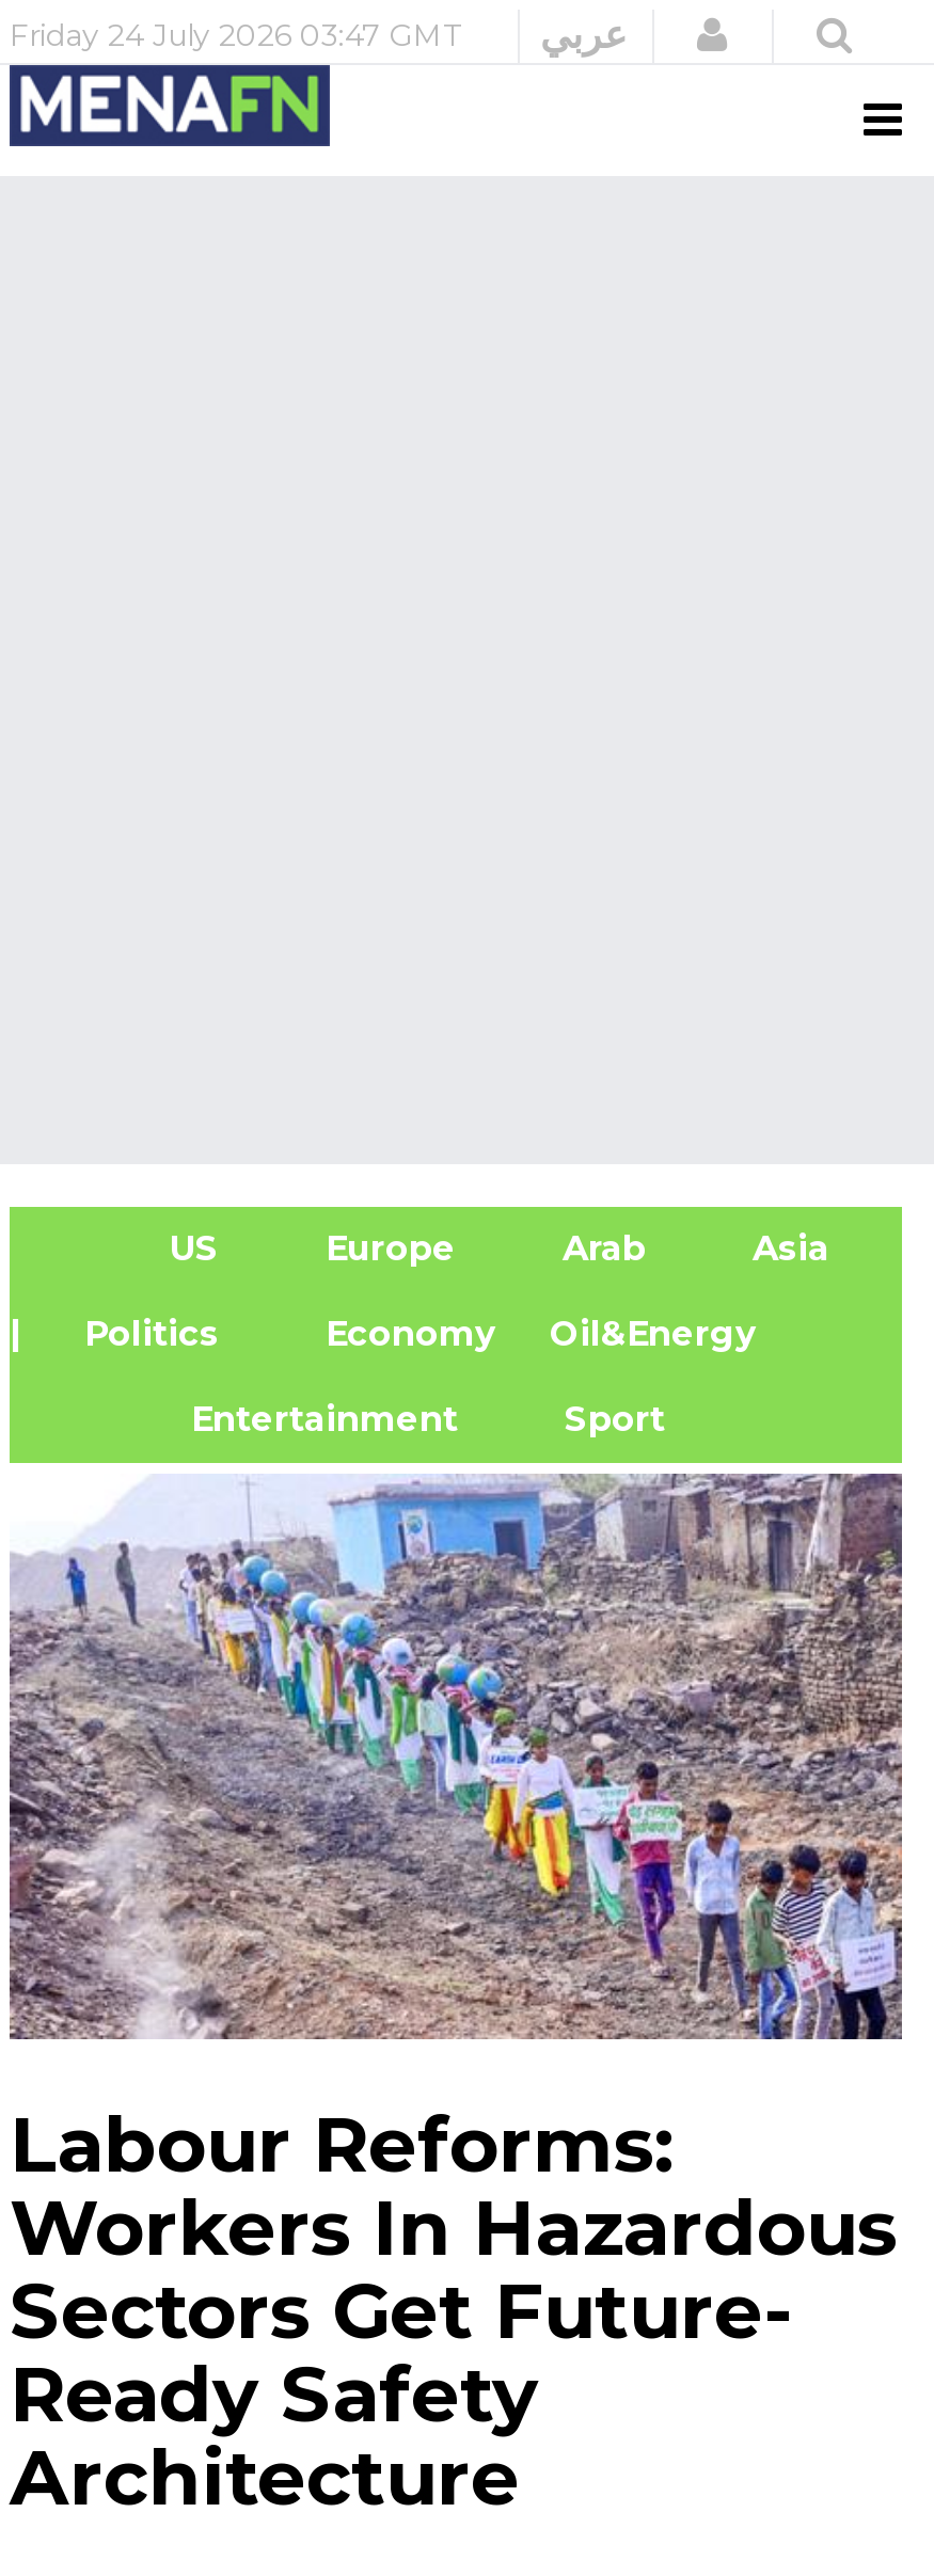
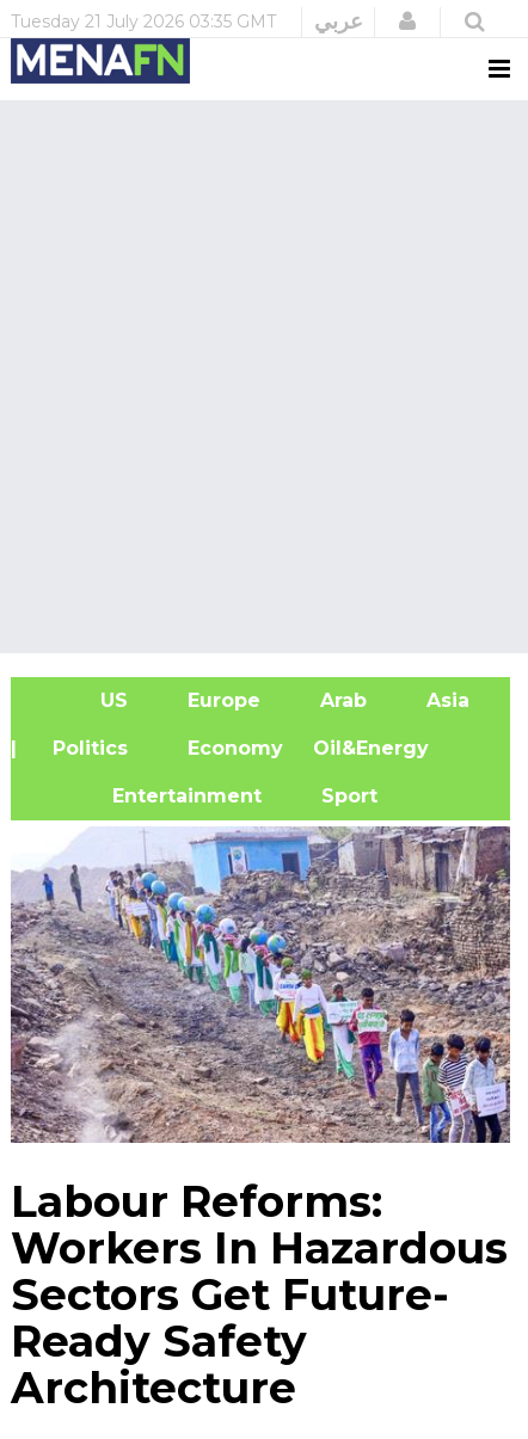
[10,16,460,54] Friday 24 July 2026 03:47 GMT -> [11,11,276,32] Tuesday 21 July 2026 03:35 GMT

